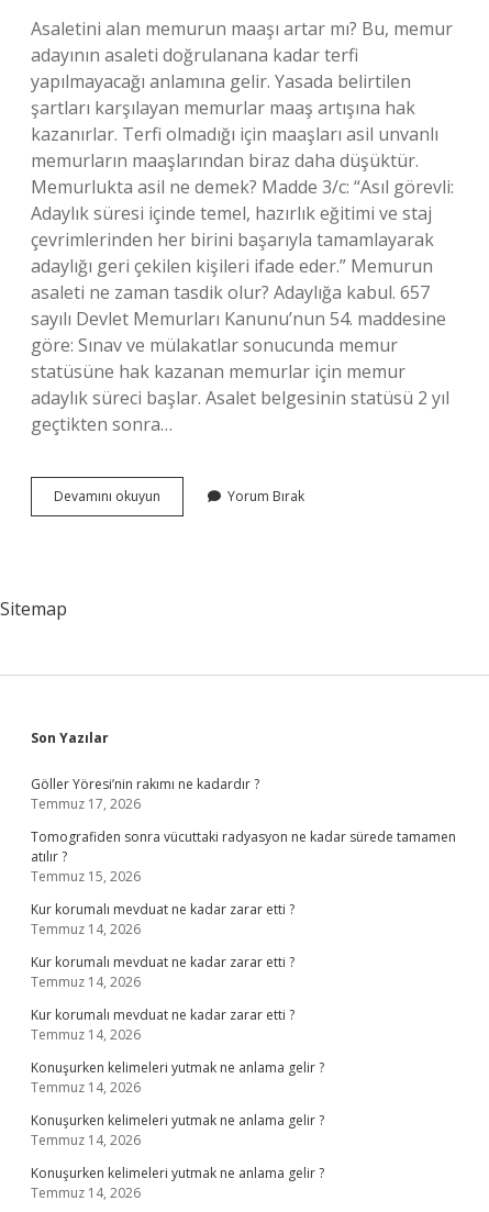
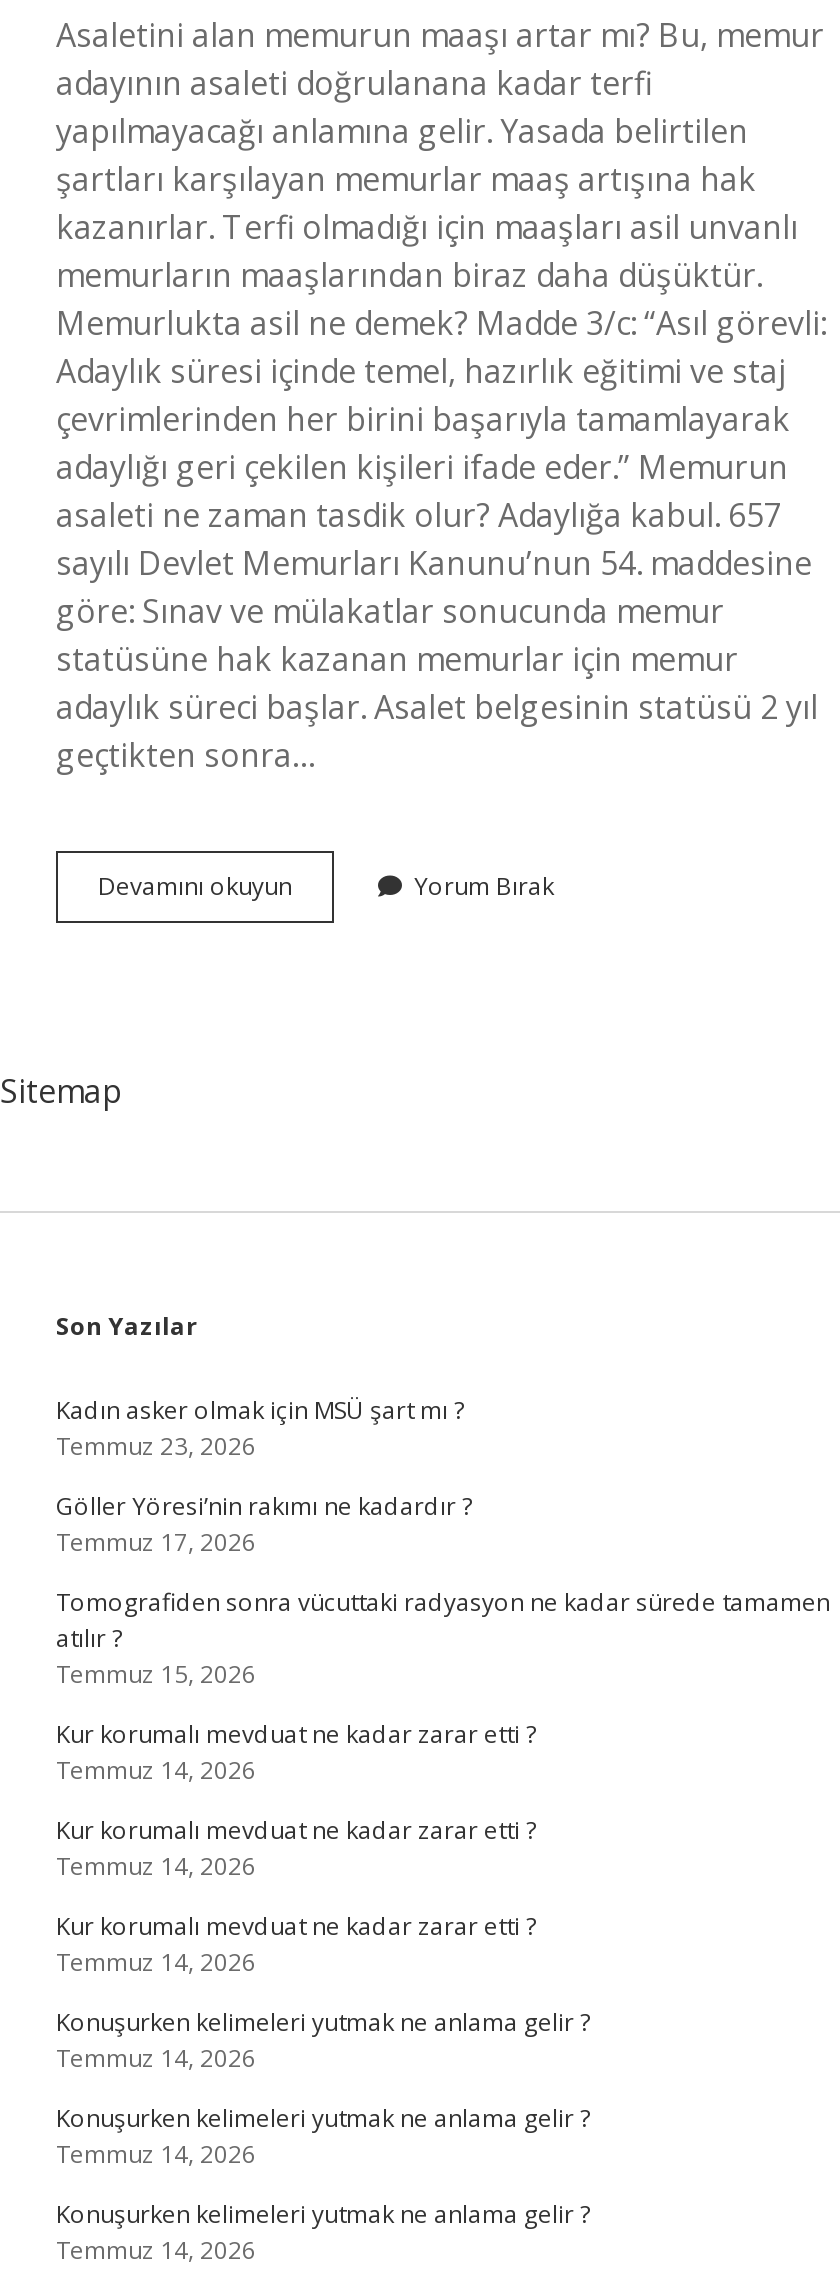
none -> [56,1393,464,1463] Kadın asker olmak için MSÜ şart mı ? | Temmuz 23, 2026

